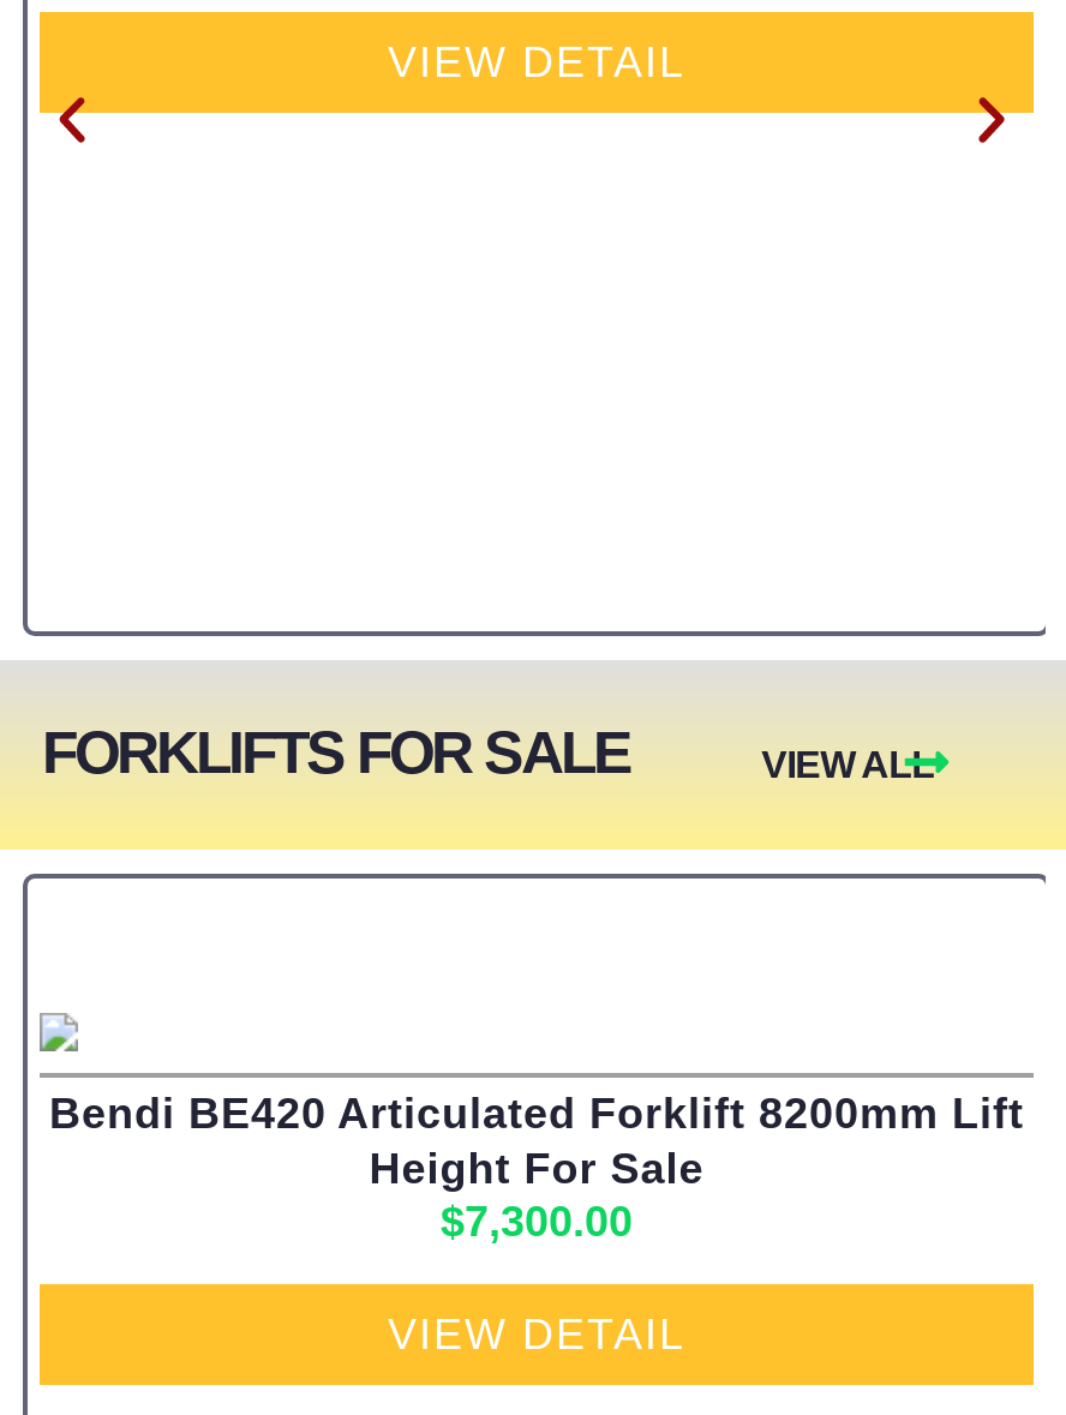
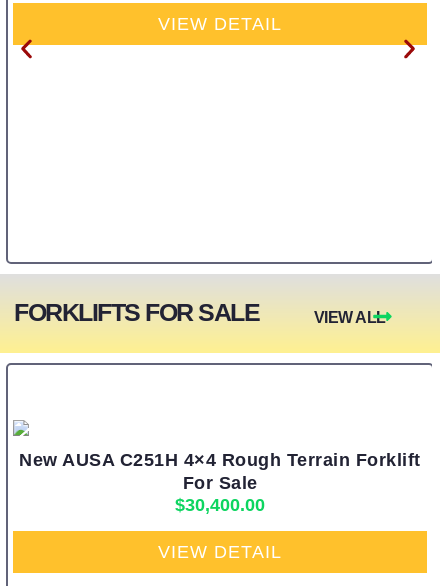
[49,1090,1024,1246] Bendi BE420 Articulated Forklift 8200mm Lift | Height For Sale | $7,300.00 -> [19,450,421,515] New AUSA C251H 4×4 Rough Terrain Forklift | For Sale | $30,400.00

